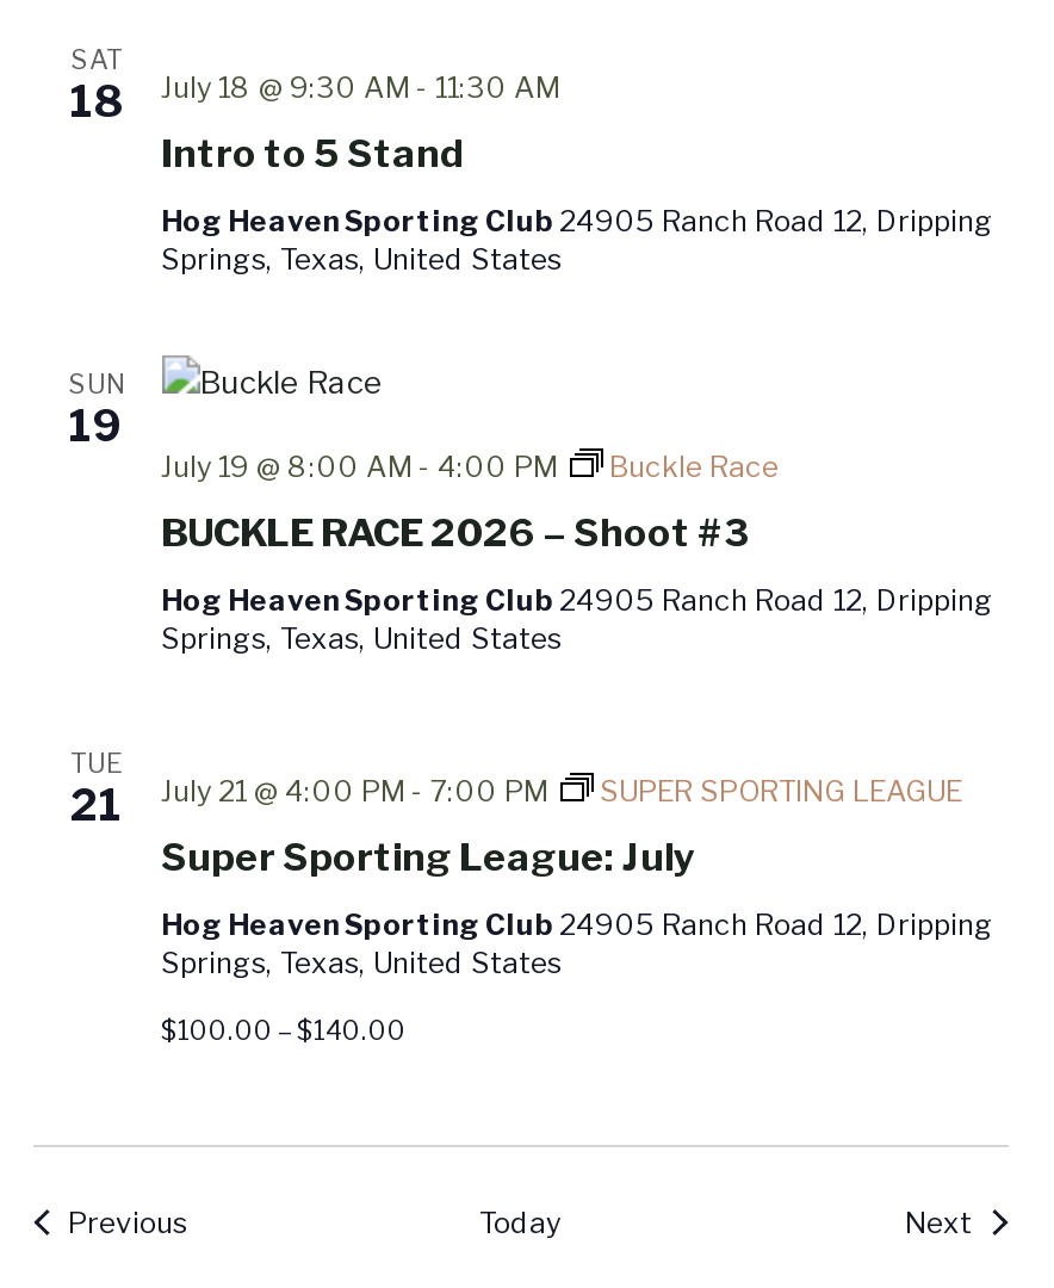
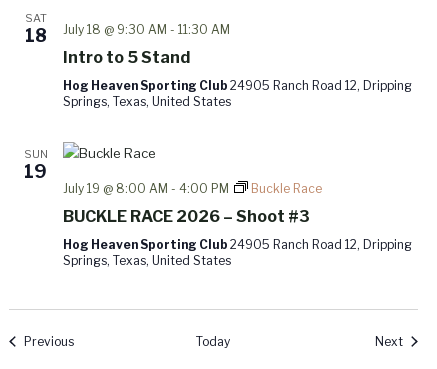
[70,746,993,1047] TUE | 21 | July 21 @ 4:00 PM - 7:00 PM | SUPER SPORTING LEAGUE | Super Sporting League: July | Hog Heaven Sporting Club 24905 Ranch Road 12, Dripping | Springs, Texas, United States | $100.00 – $140.00 -> none

